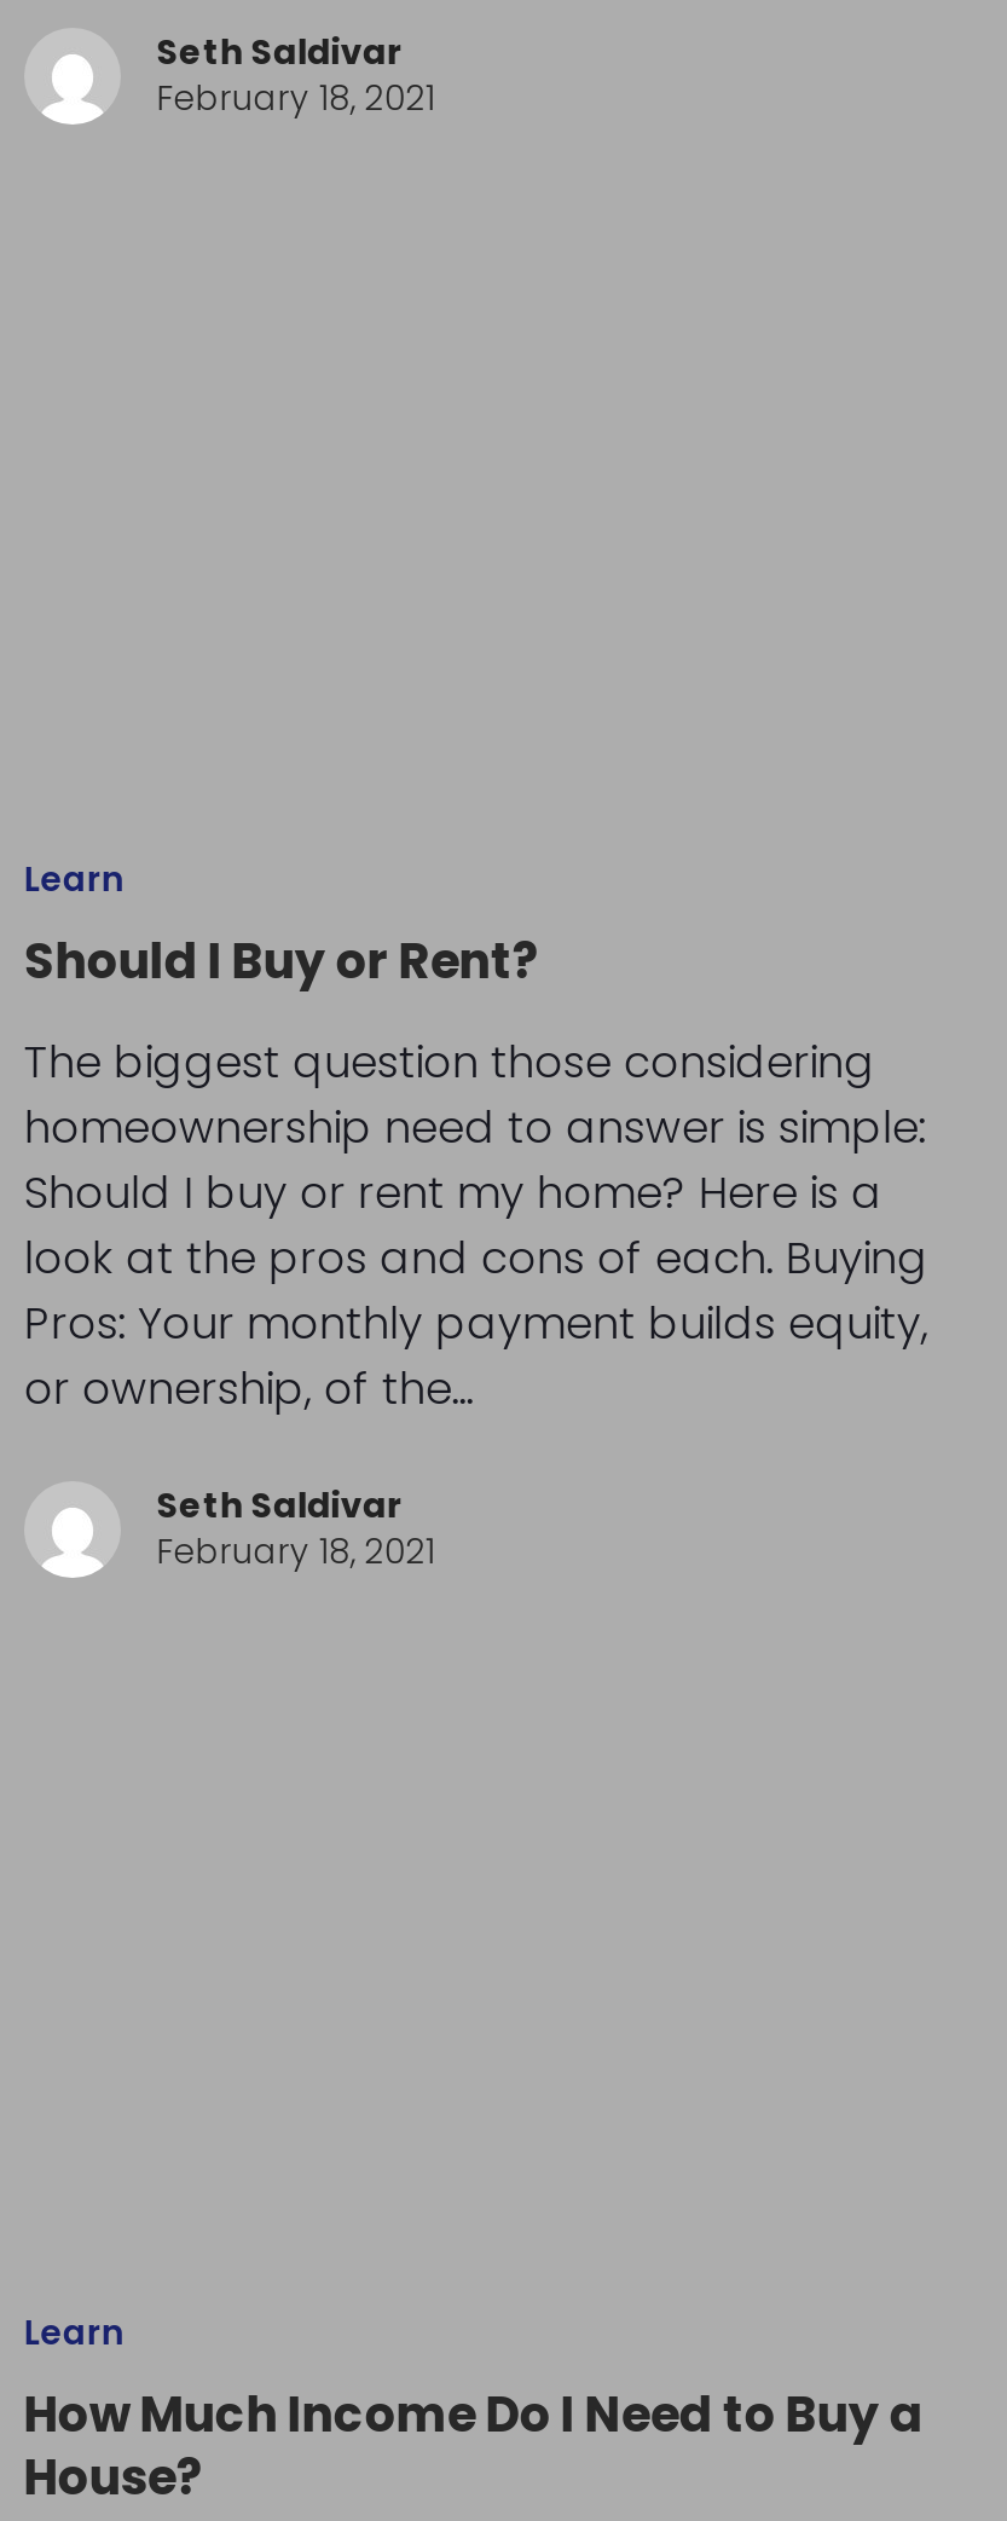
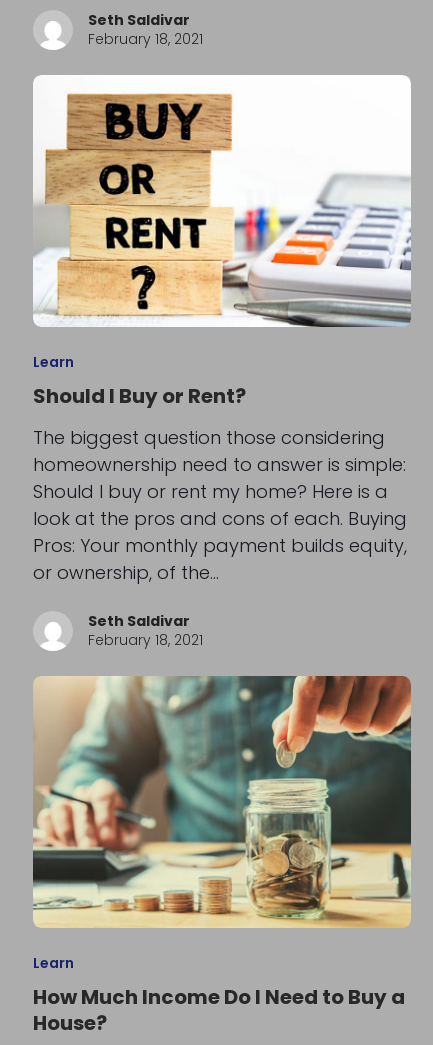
none -> [33,75,411,328] [image]
none -> [32,675,412,928] [image]

